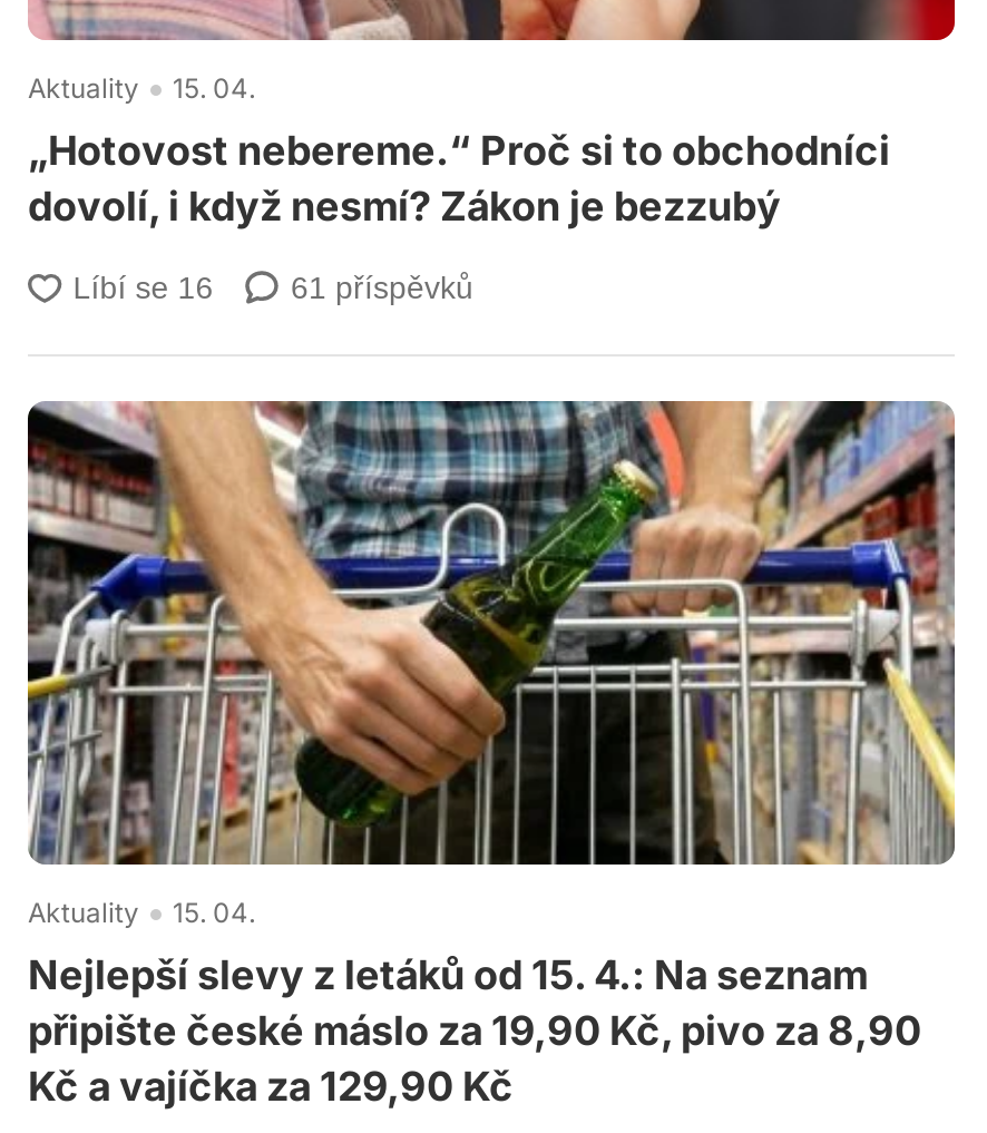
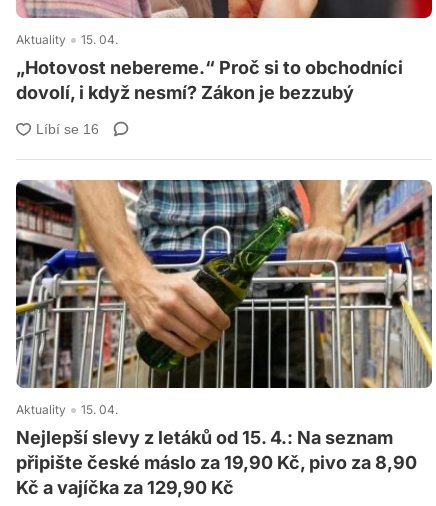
[291,269,473,304] 61 příspěvků -> none

